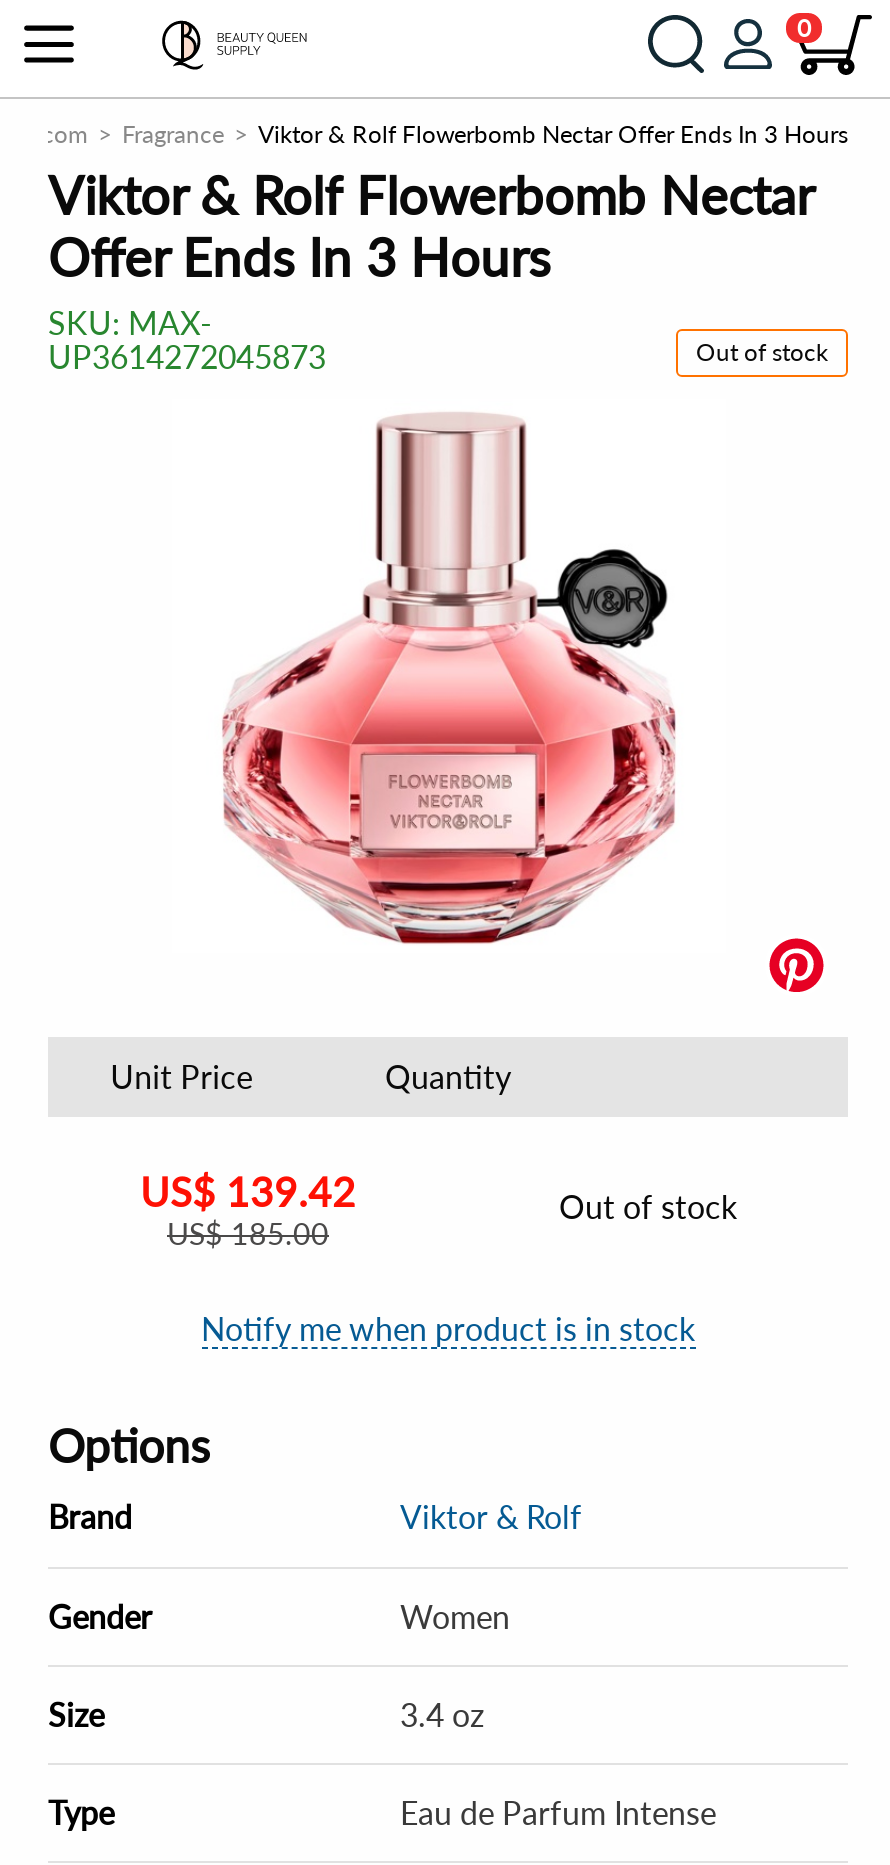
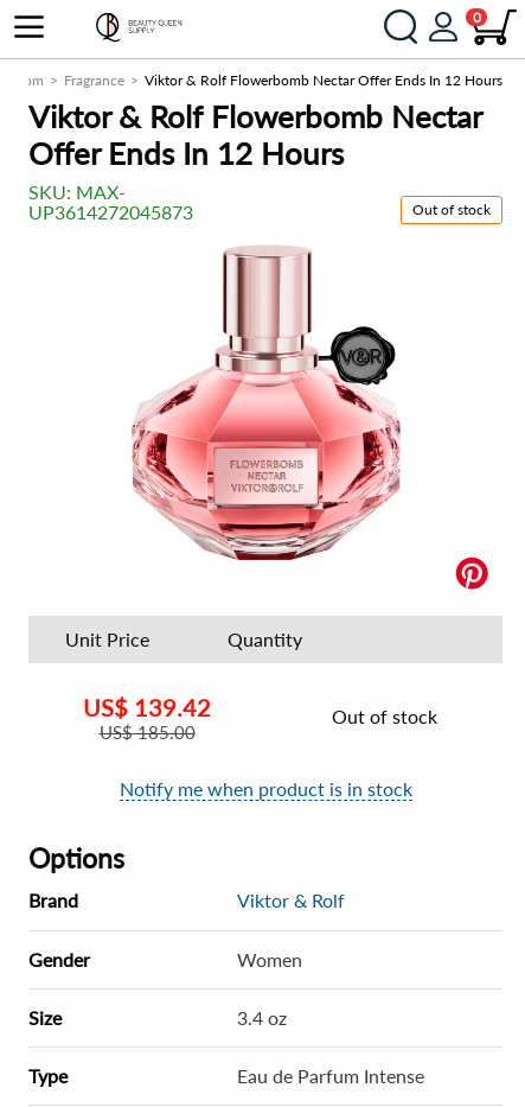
[258,119,848,149] Viktor & Rolf Flowerbomb Nectar Offer Ends In 3 Hours -> [145,71,502,89] Viktor & Rolf Flowerbomb Nectar Offer Ends In 12 Hours
[48,225,550,289] Offer Ends In 3 Hours -> [28,134,344,172] Offer Ends In 12 Hours

